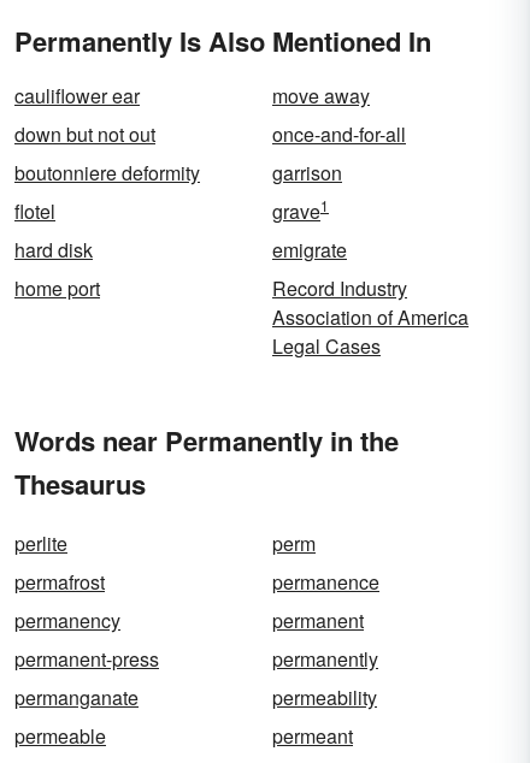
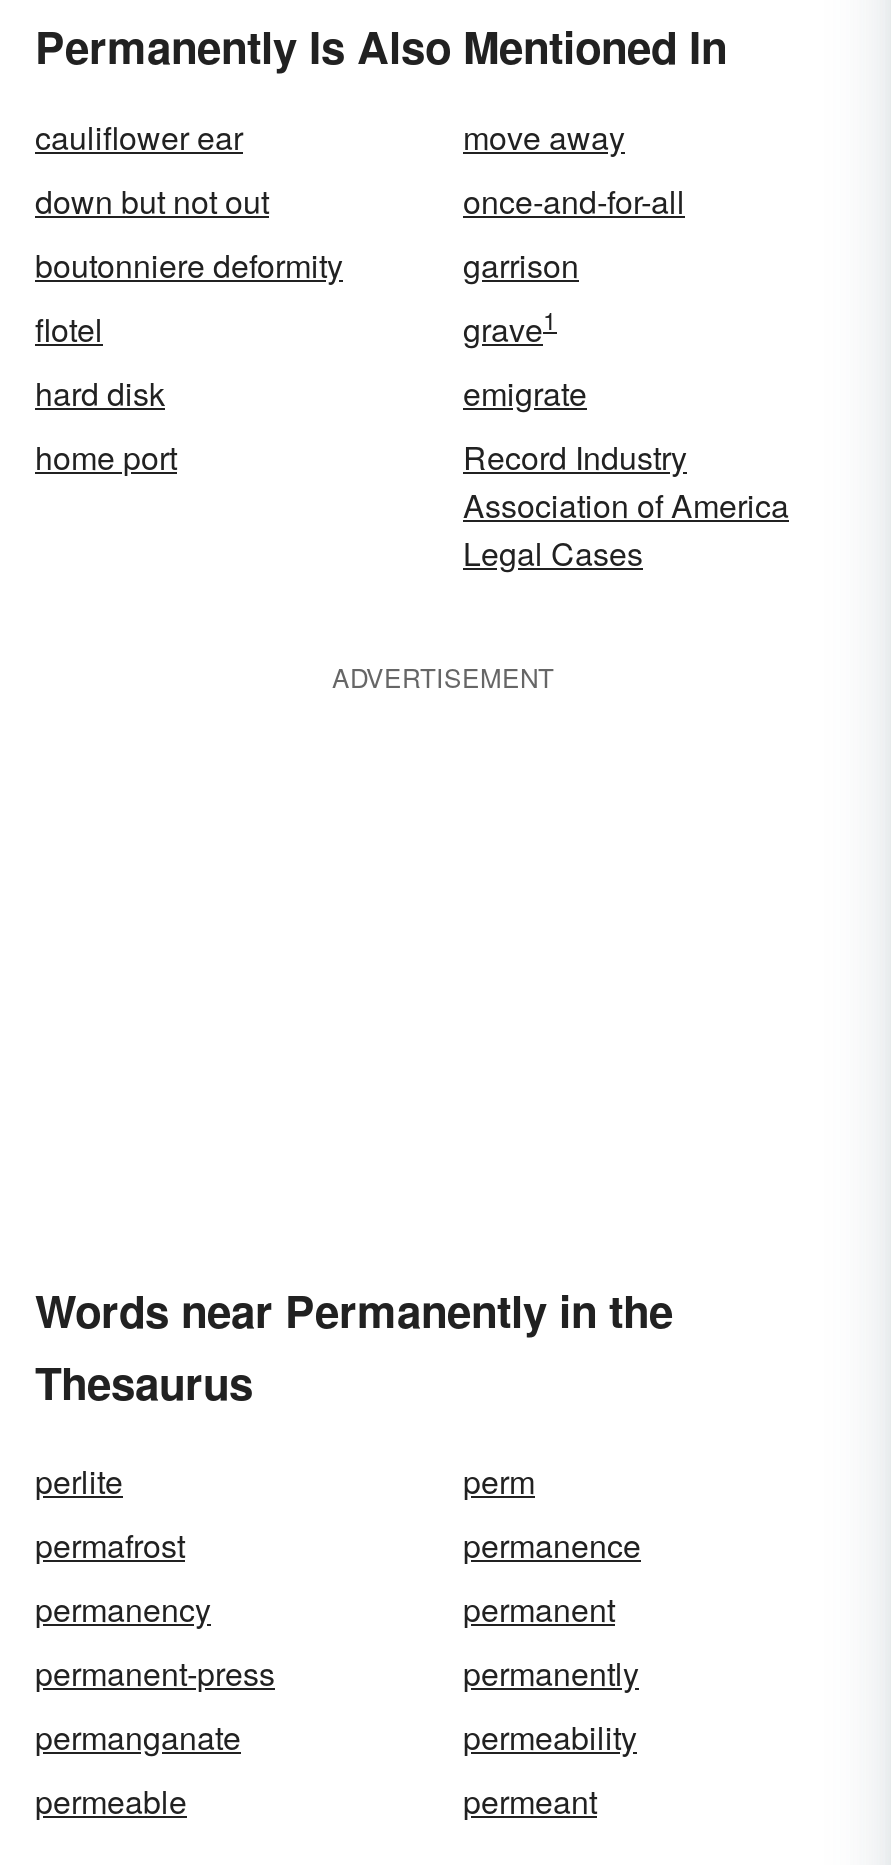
none -> [332,658,554,696] ADVERTISEMENT

